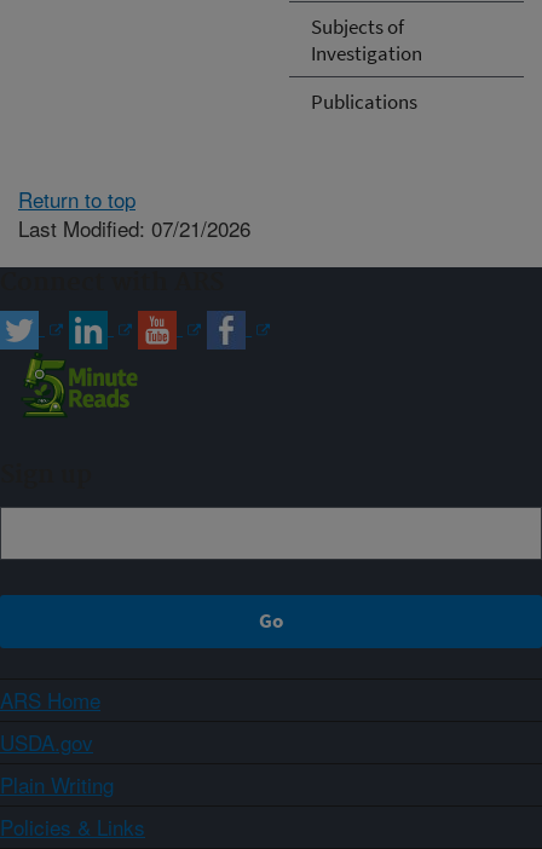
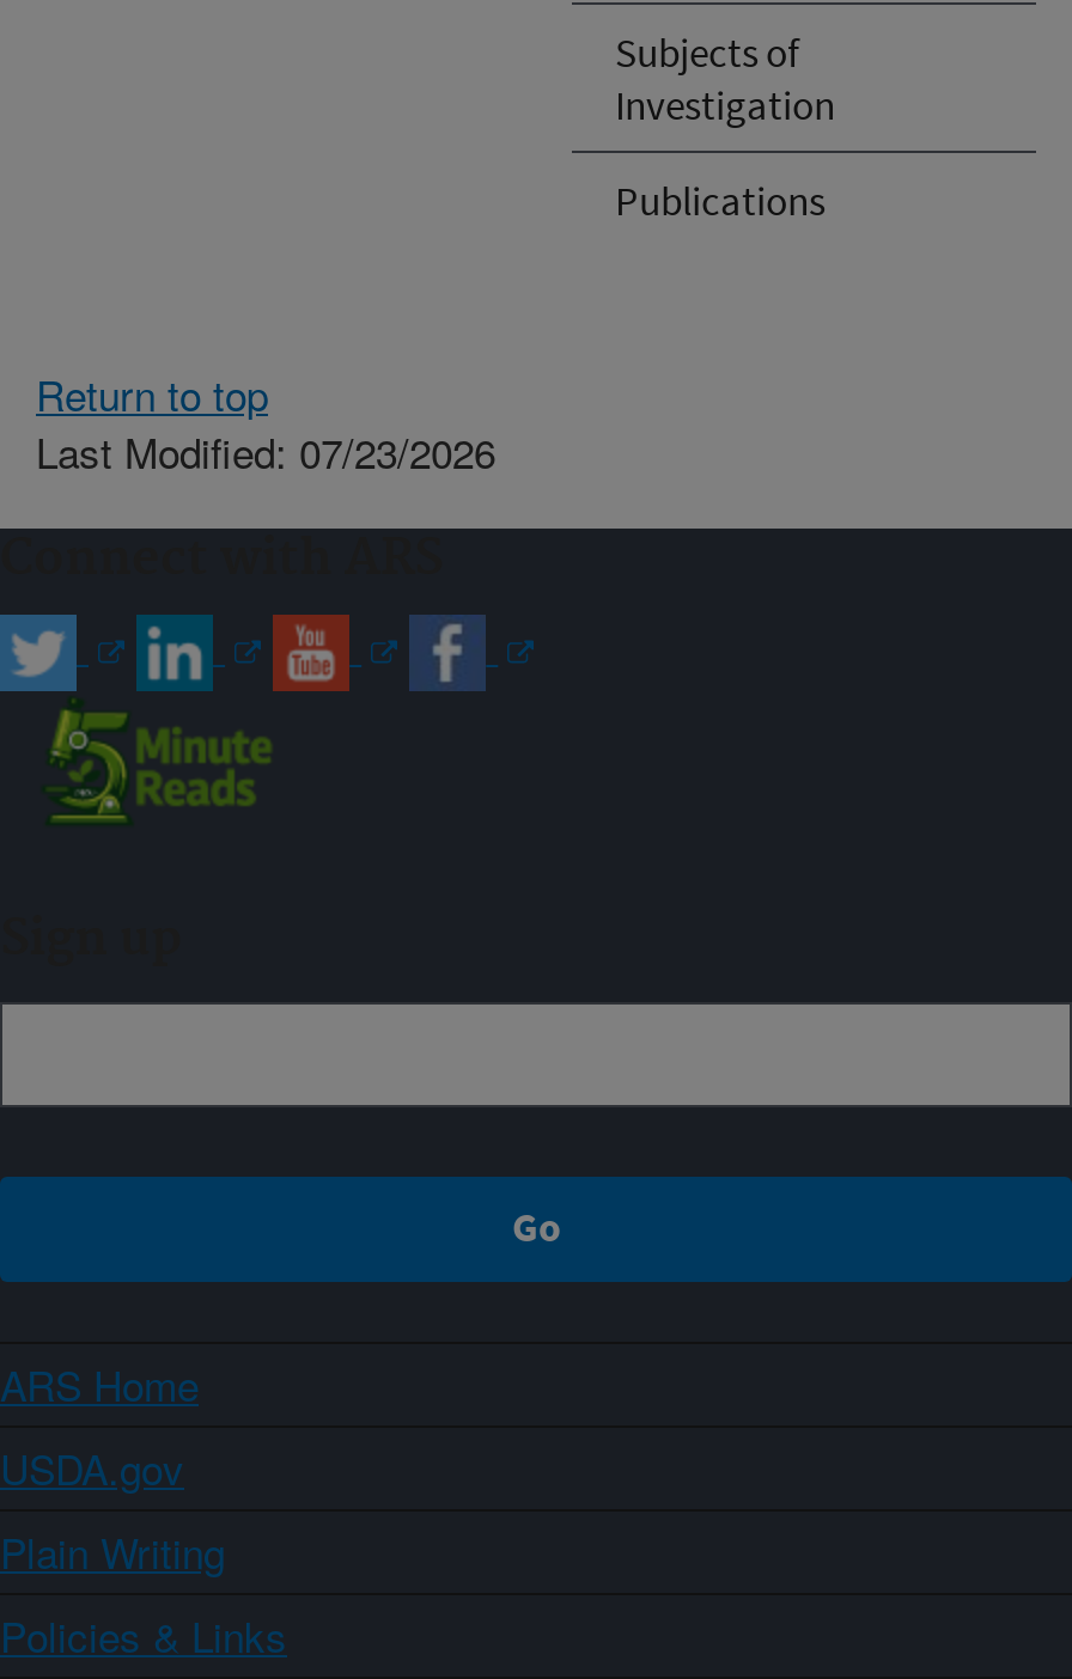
[18,213,250,243] Last Modified: 07/21/2026 -> [36,421,495,481] Last Modified: 07/23/2026

